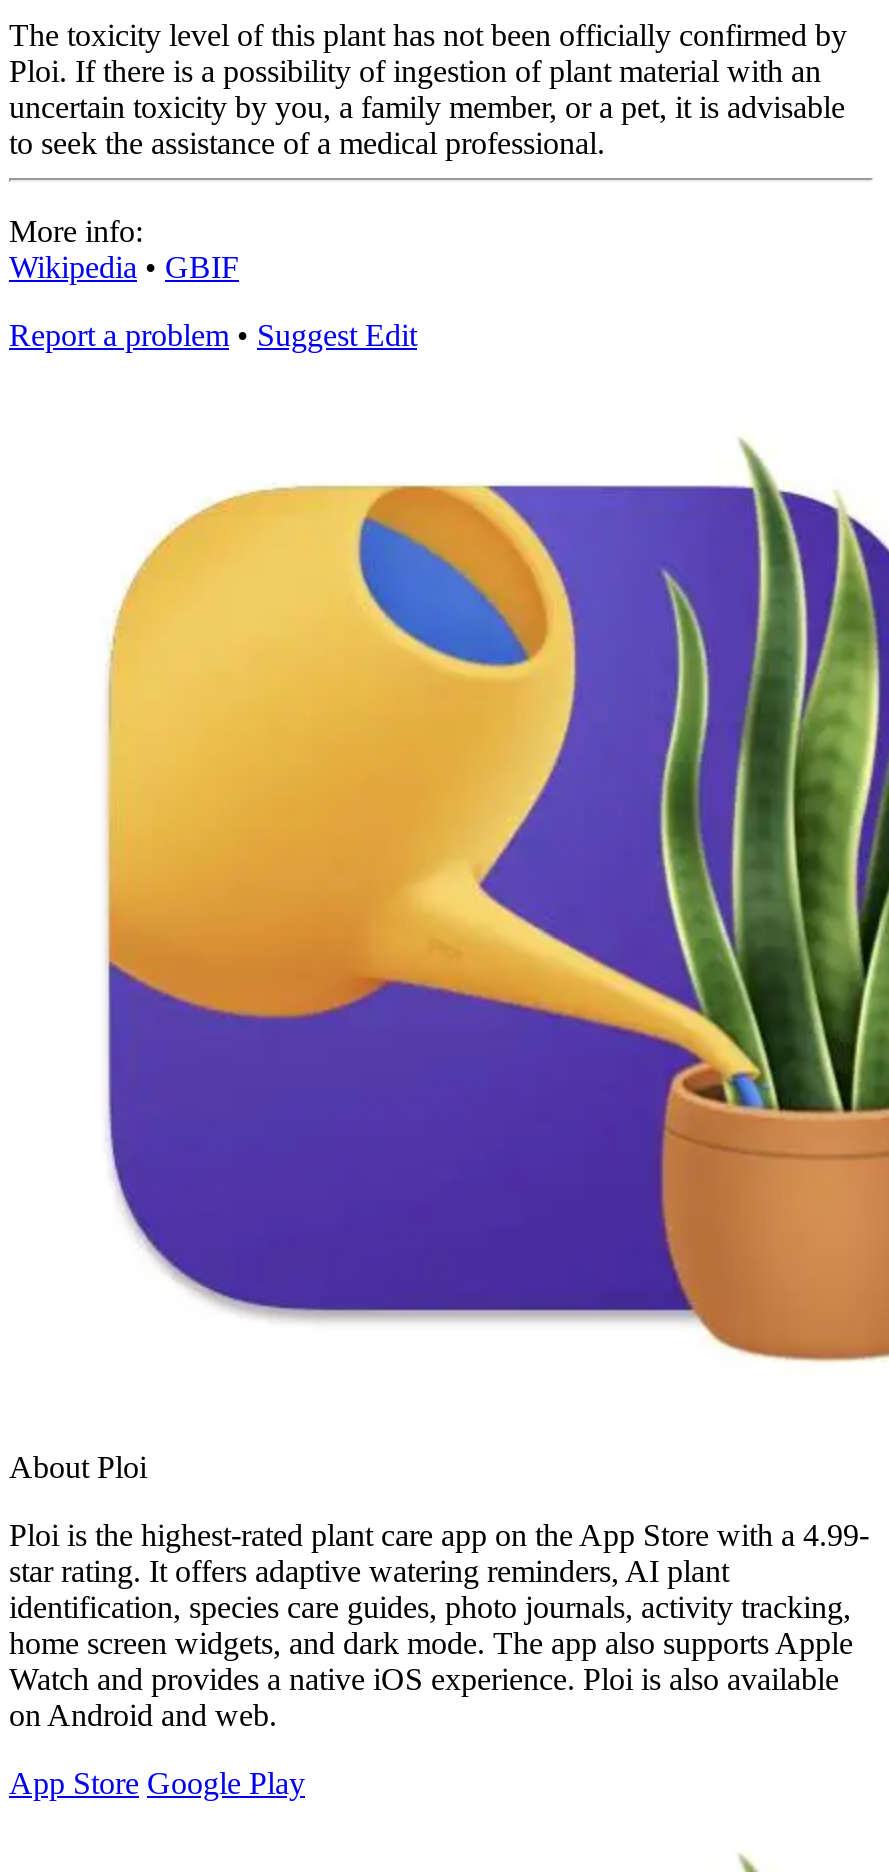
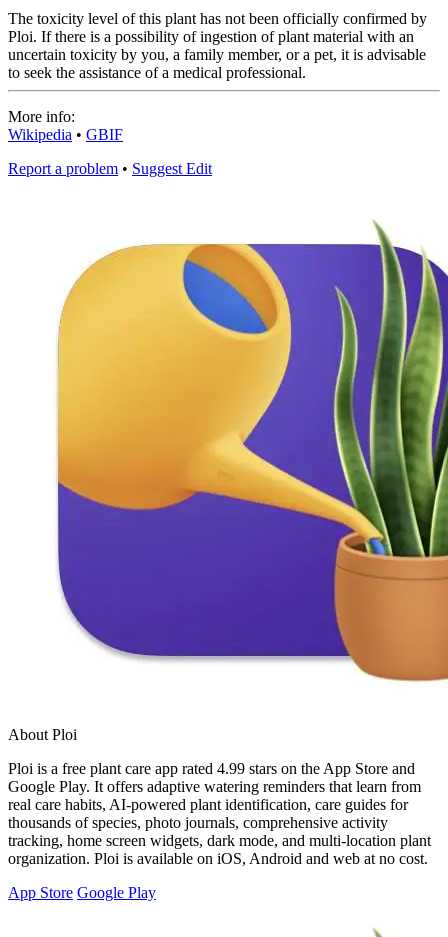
[9,1518,869,1732] Ploi is the highest-rated plant care app on the App Store with a 4.99- | star rating. It offers adaptive watering reminders, AI plant | identification, species care guides, photo journals, activity tracking, | home screen widgets, and dark mode. The app also supports Apple | Watch and provides a native iOS experience. Ploi is also available | on Android and web. -> [8,760,431,867] Ploi is a free plant care app rated 4.99 stars on the App Store and | Google Play. It offers adaptive watering reminders that learn from | real care habits, AI-powered plant identification, care guides for | thousands of species, photo journals, comprehensive activity | tracking, home screen widgets, dark mode, and multi-location plant | organization. Ploi is available on iOS, Android and web at no cost.

